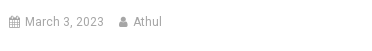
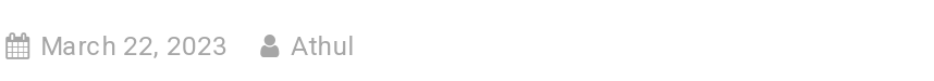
[25,15,104,29] March 3, 2023 -> [40,31,228,62] March 22, 2023

